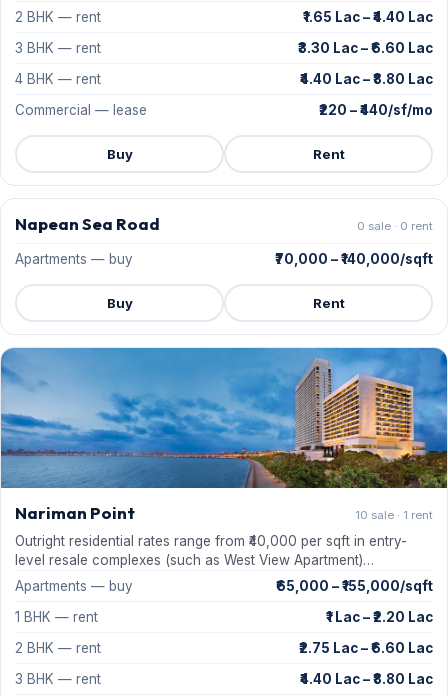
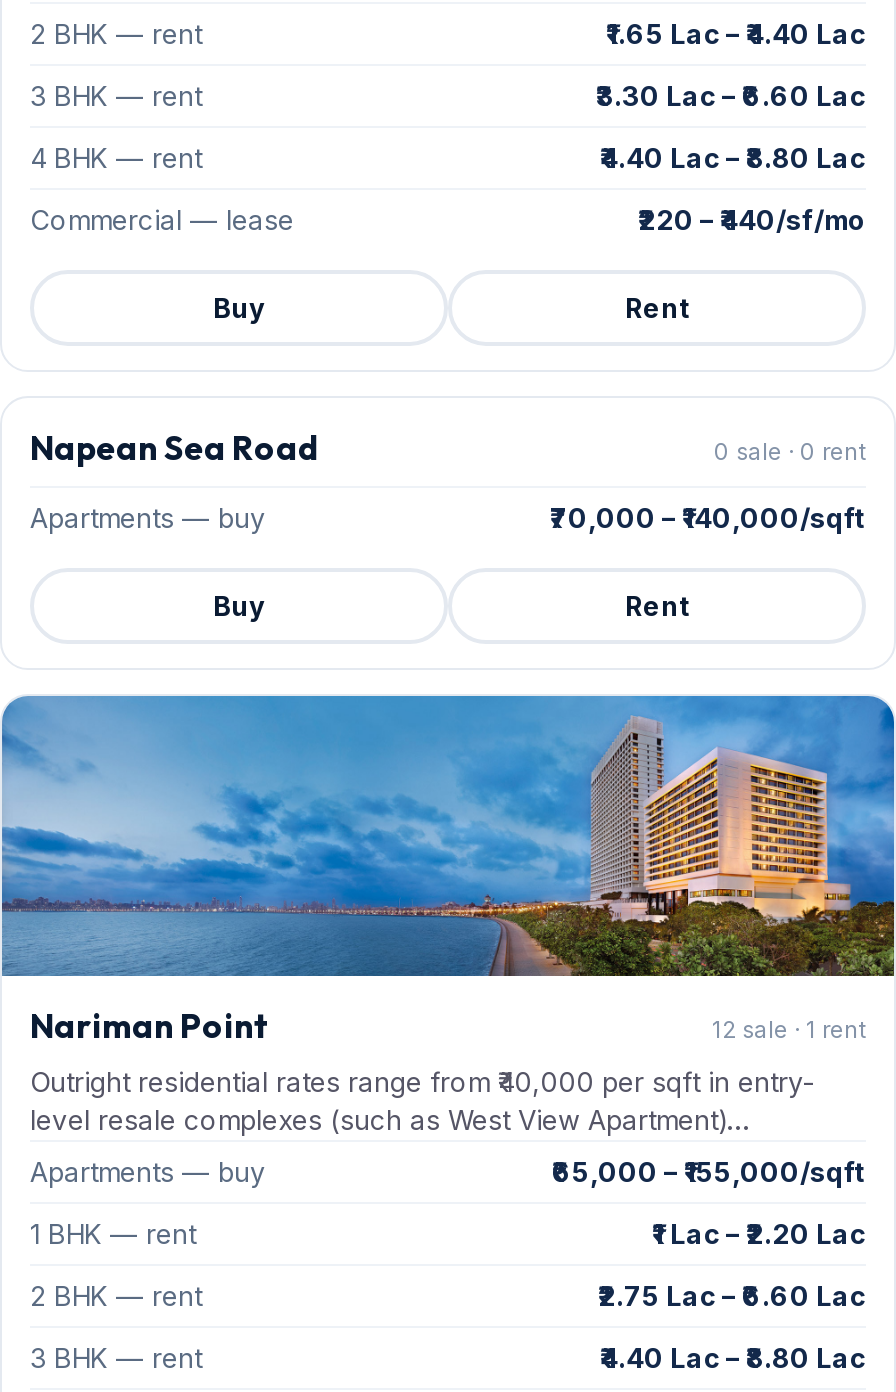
[355,508,433,522] 10 sale · 1 rent -> [712,1016,866,1044] 12 sale · 1 rent

